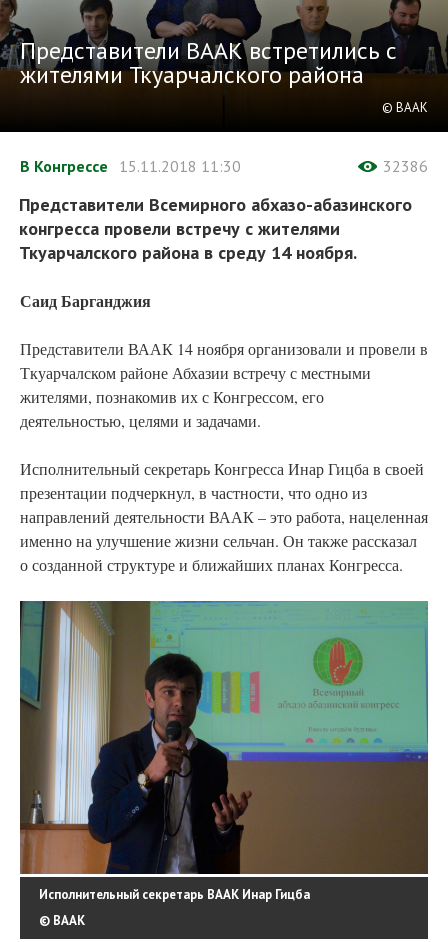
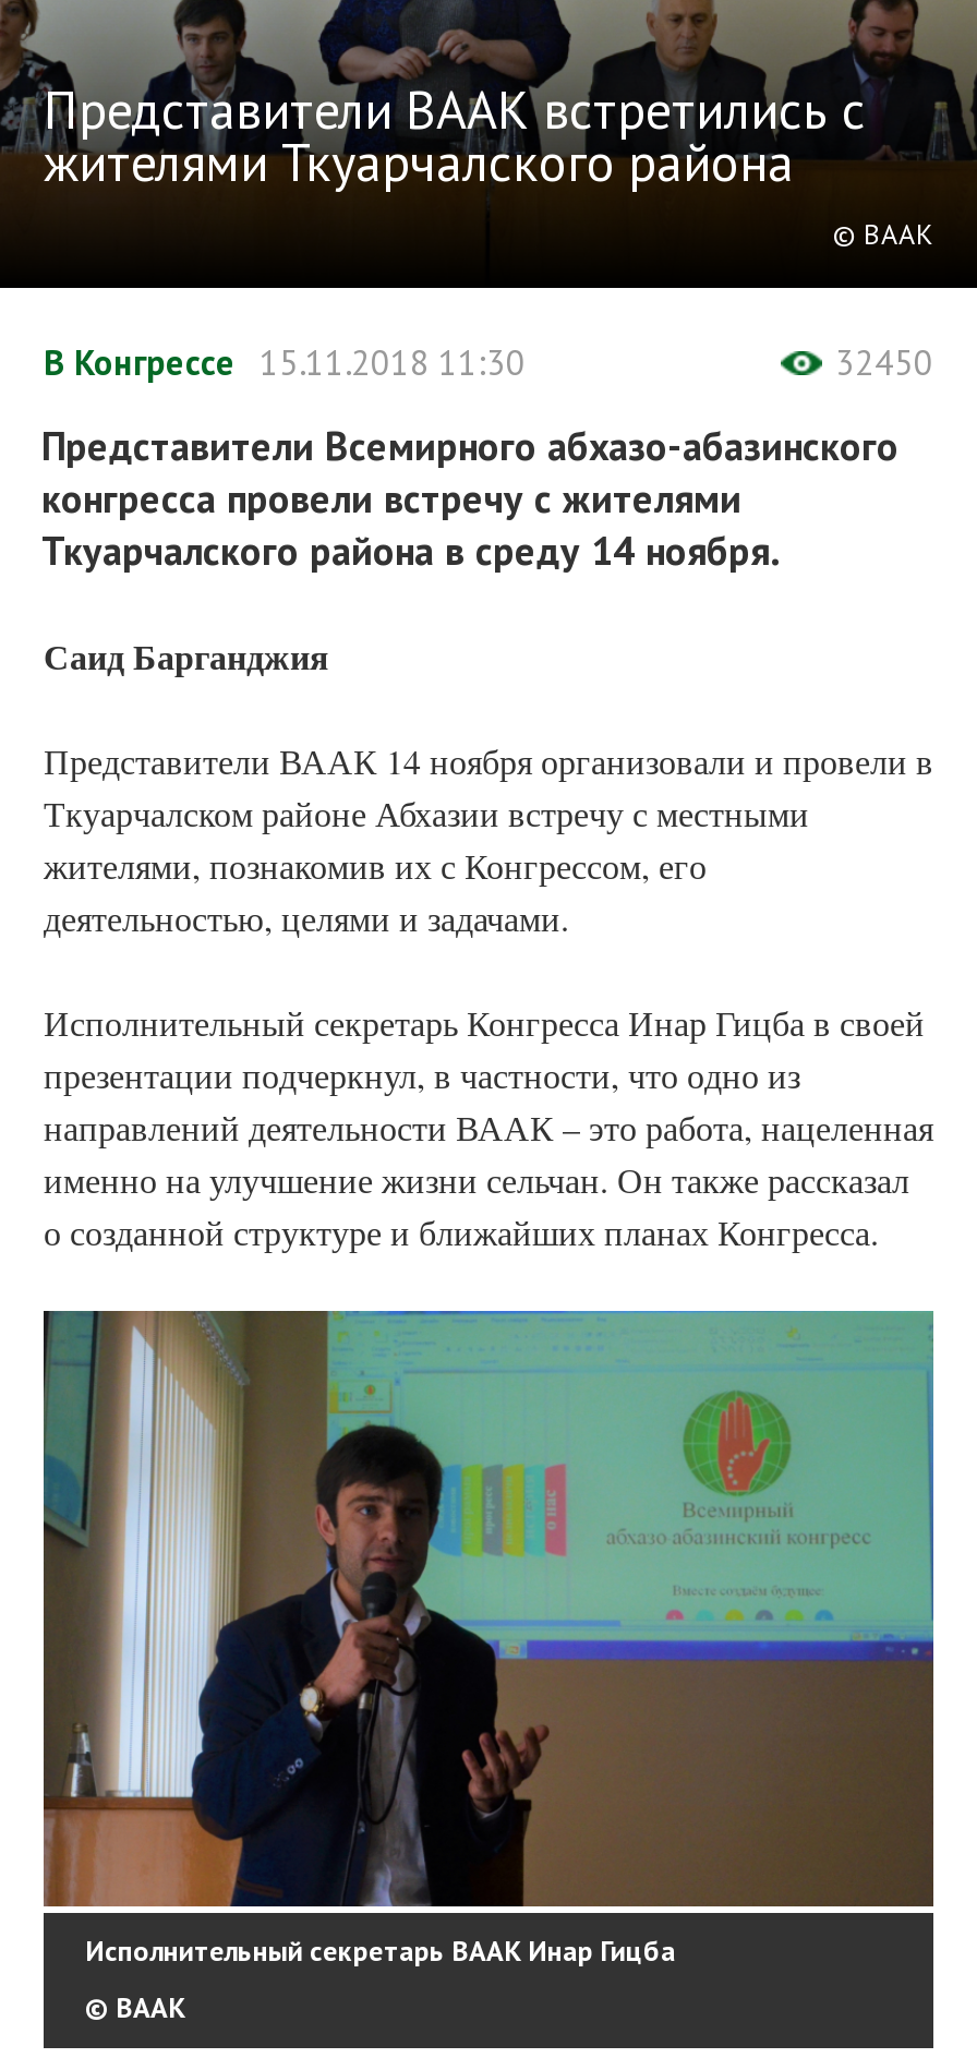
[383,156,428,176] 32386 -> [835,340,933,384] 32450

